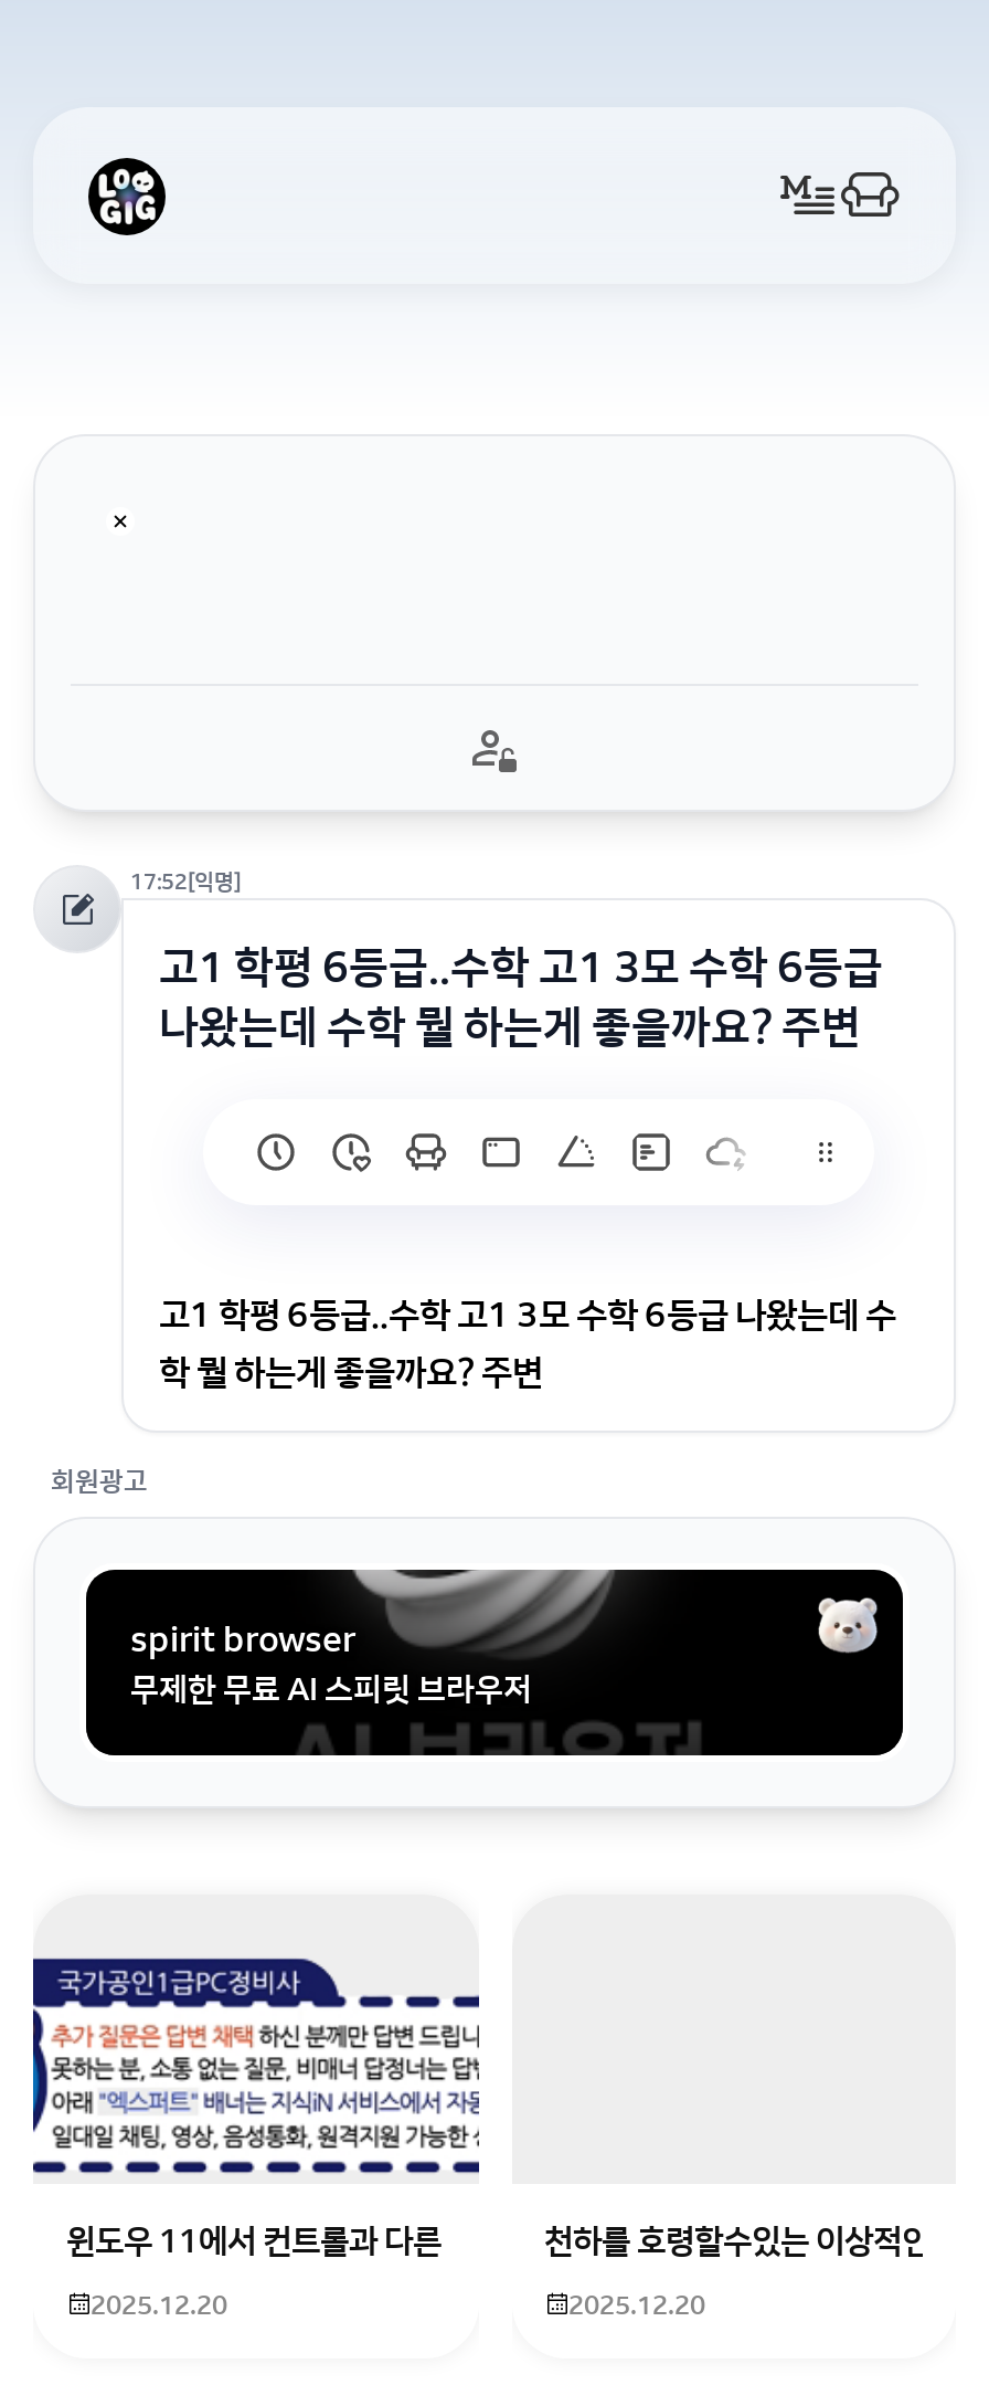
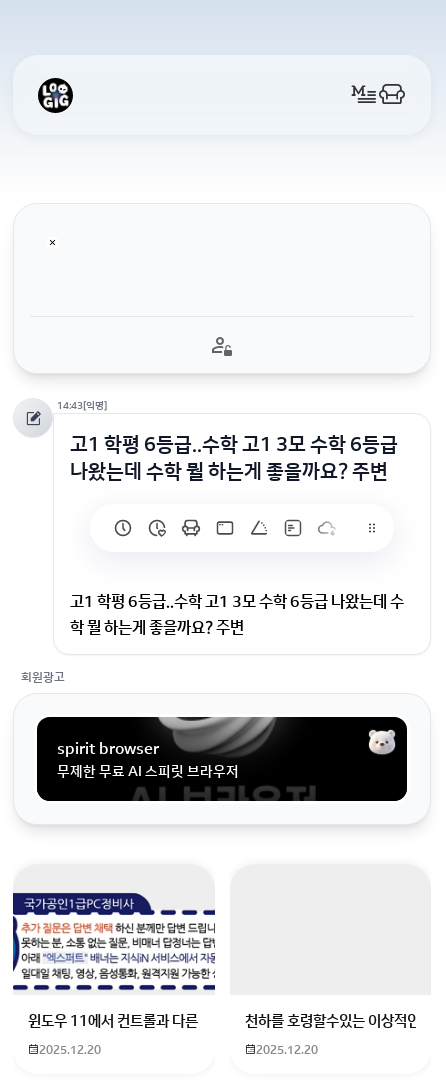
[130,867,241,896] 17:52[익명] -> [57,399,107,412] 14:43[익명]

